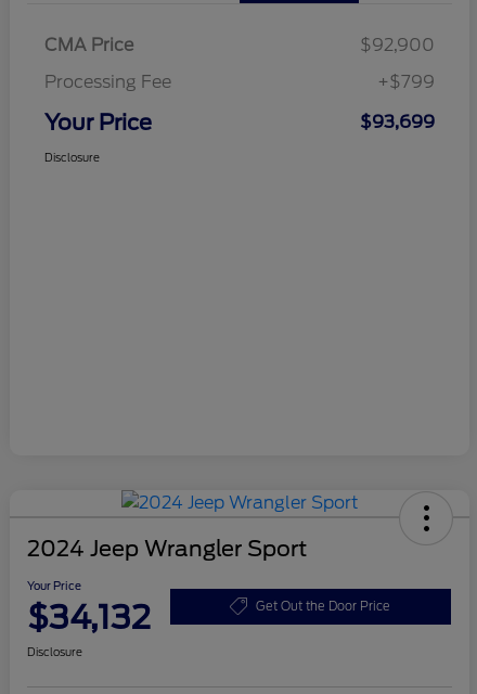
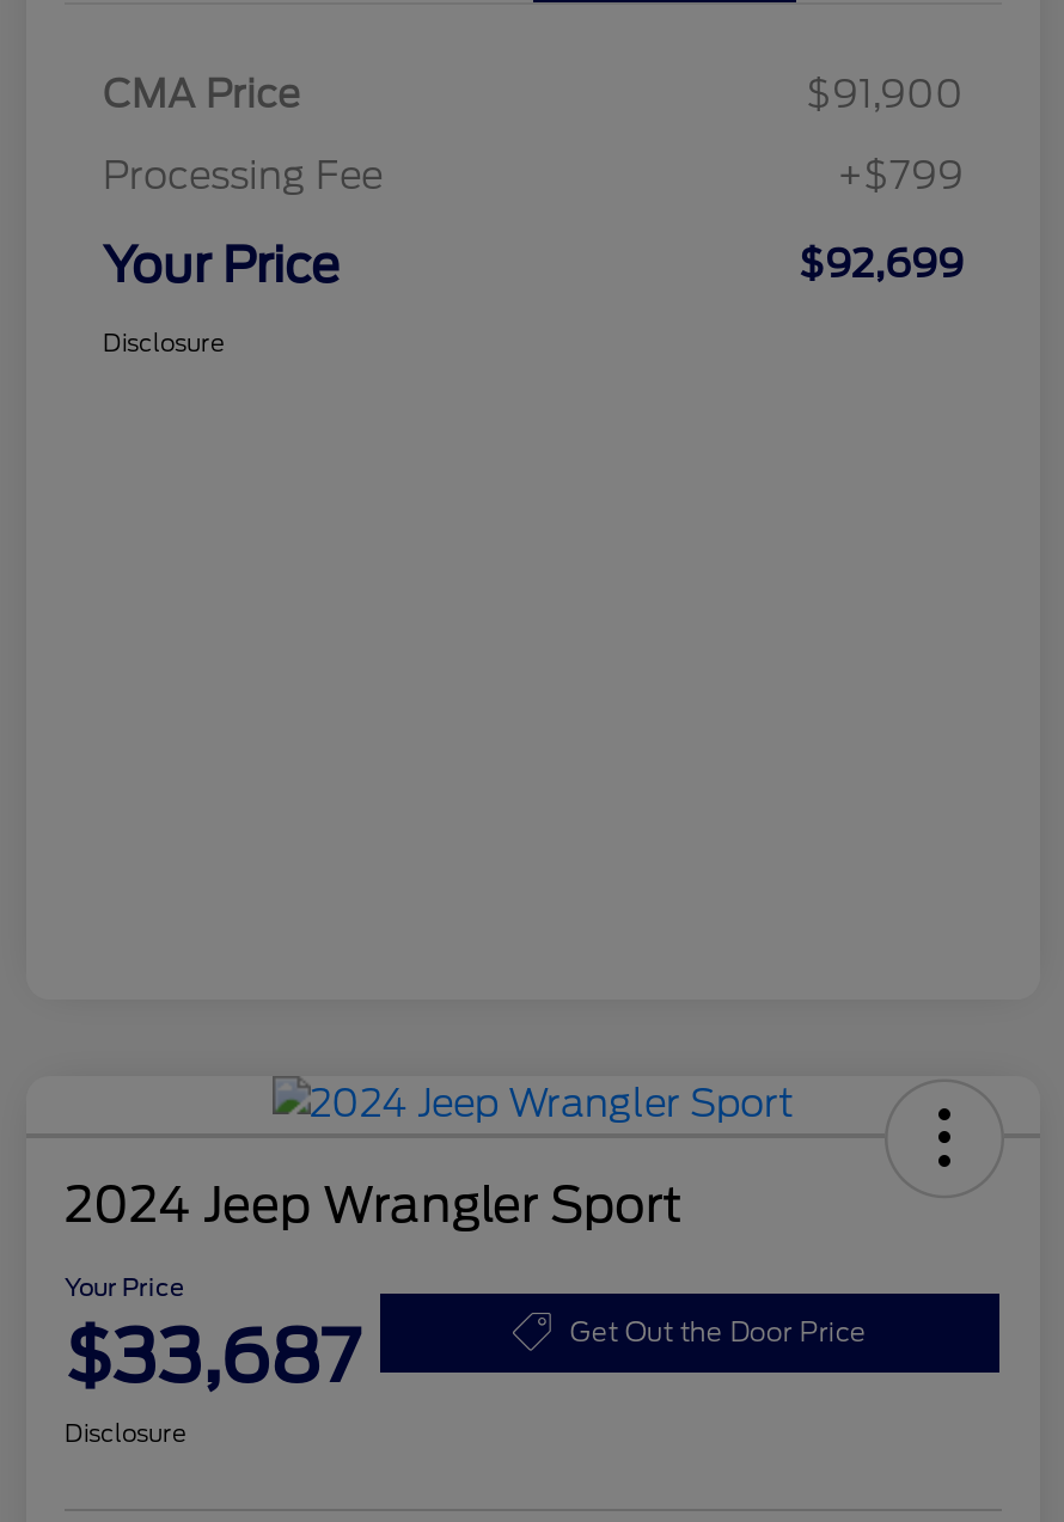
[360,35,435,56] $92,900 -> [806,72,964,118] $91,900
[360,112,435,133] $93,699 -> [799,242,964,287] $92,699
[27,598,151,637] $34,132 -> [65,1313,359,1399] $33,687

